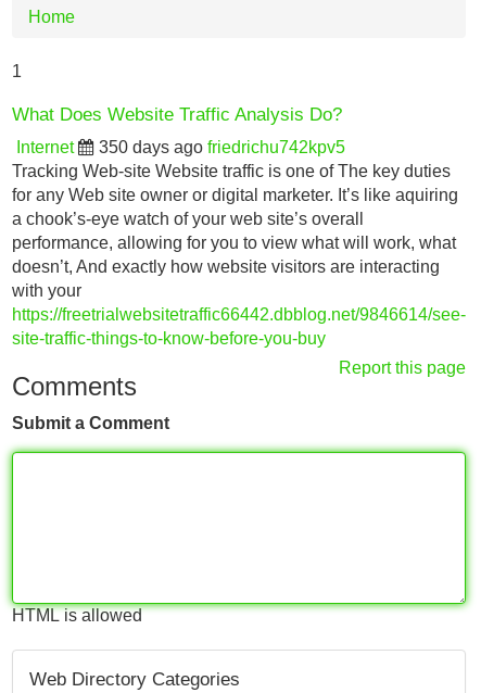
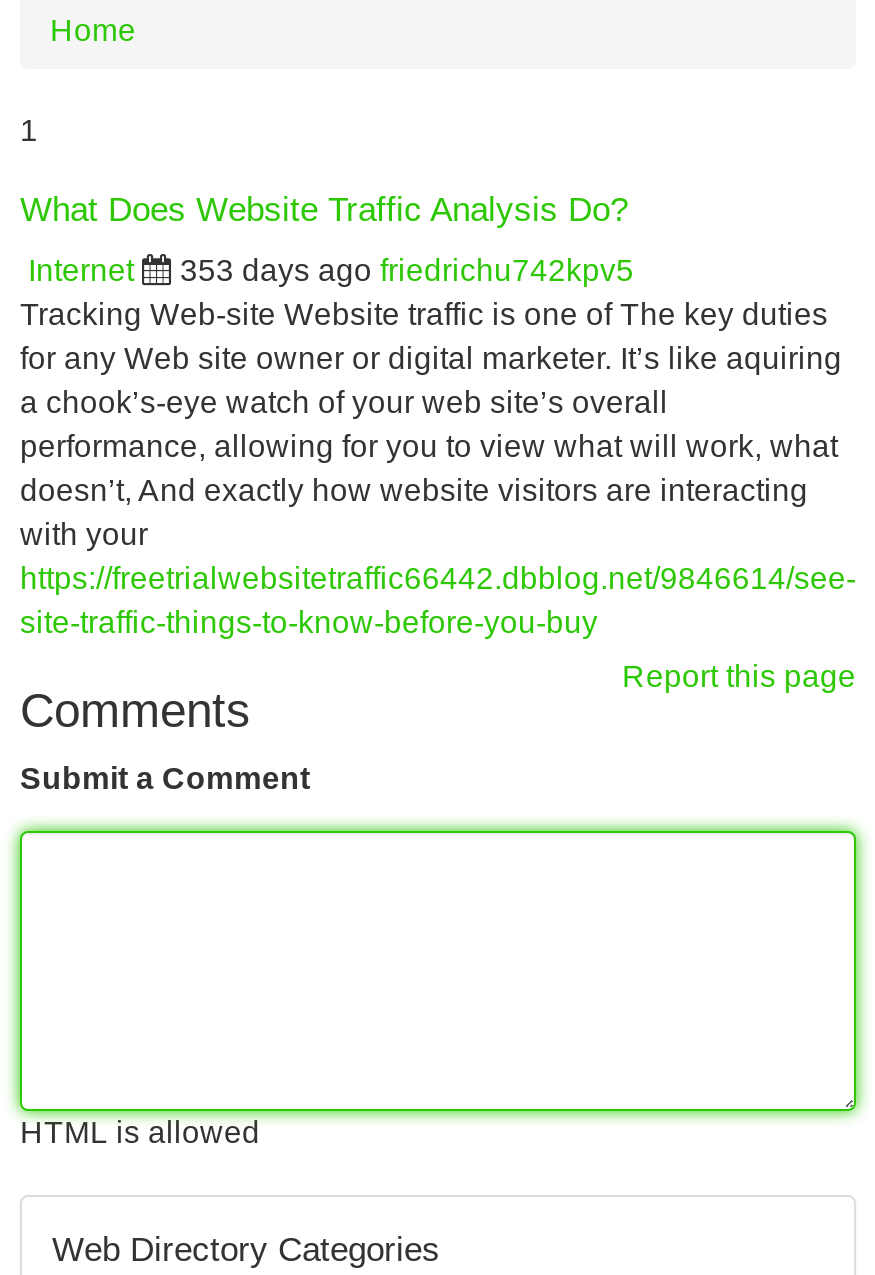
[99,138,345,156] 350 days ago friedrichu742kpv5 -> [180,253,634,287] 353 days ago friedrichu742kpv5

